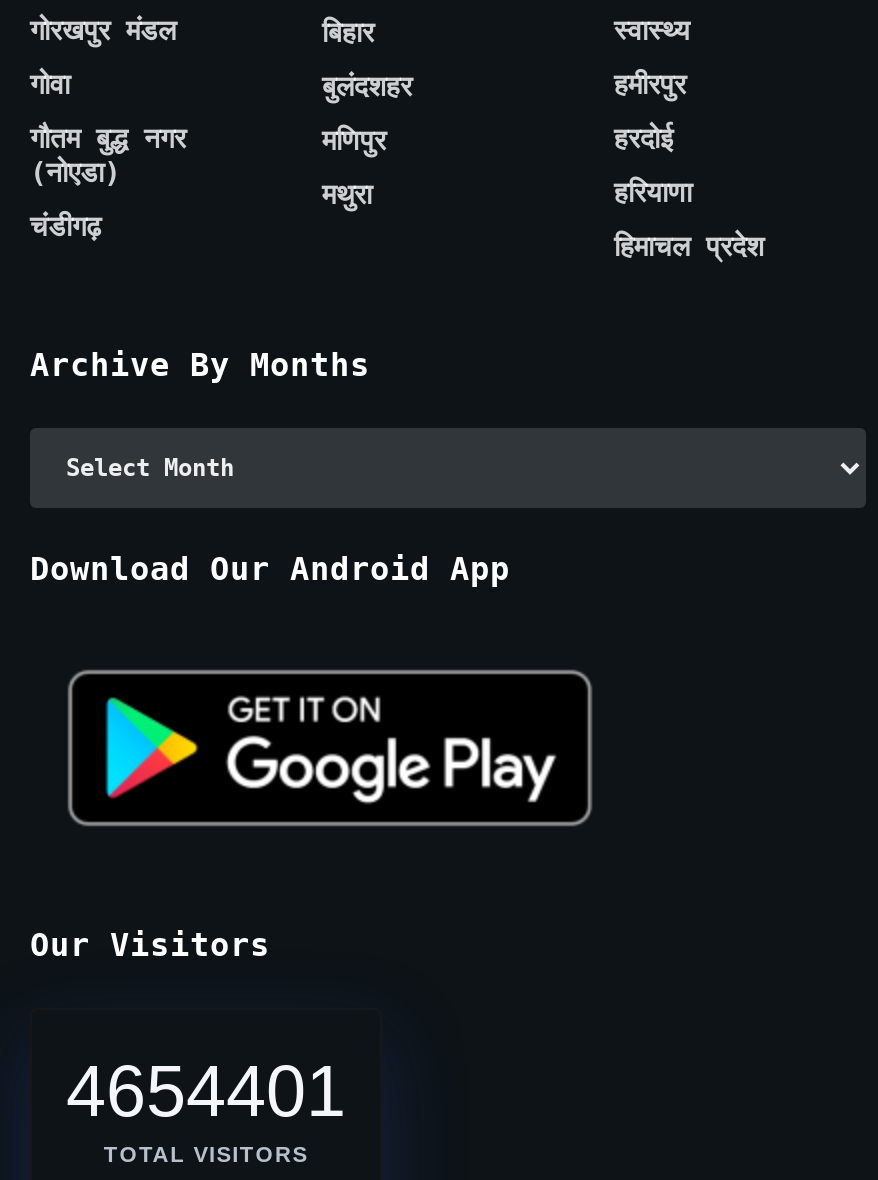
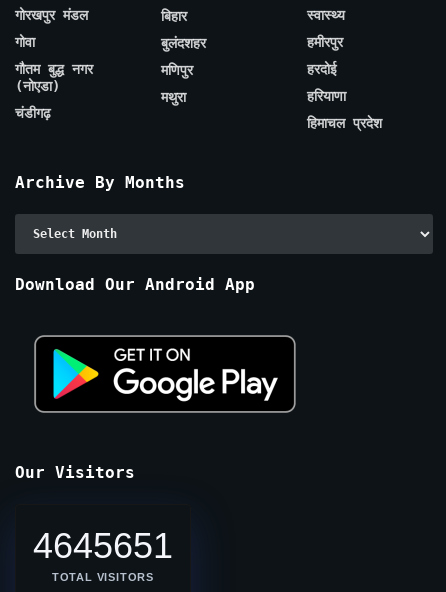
[66,1049,346,1131] 4654401 -> [33,524,173,565] 4645651

